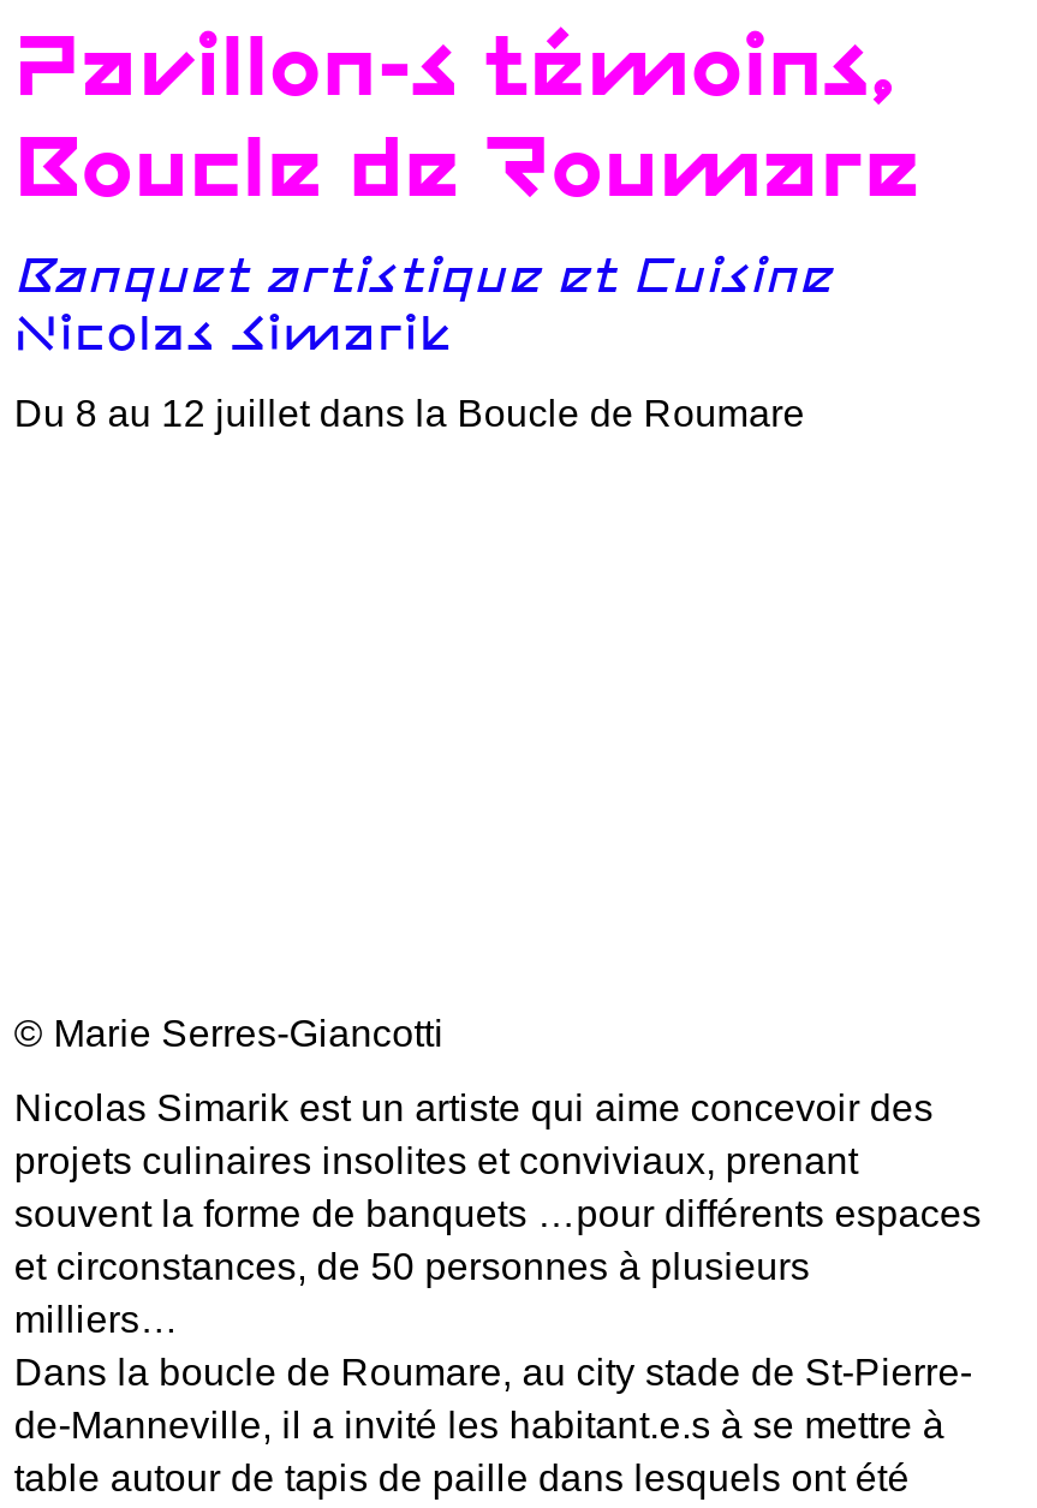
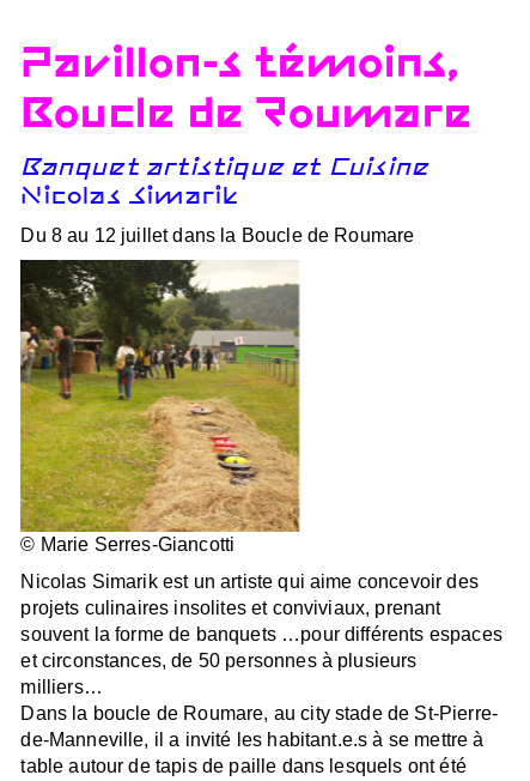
none -> [19,259,300,533] [image]

